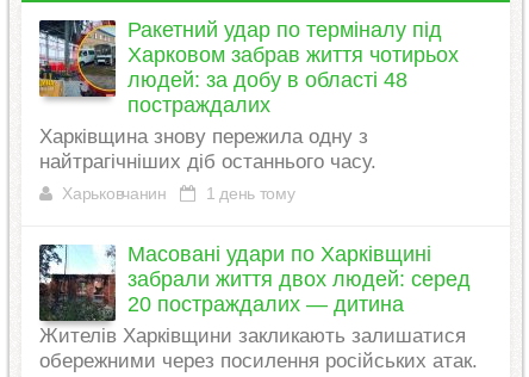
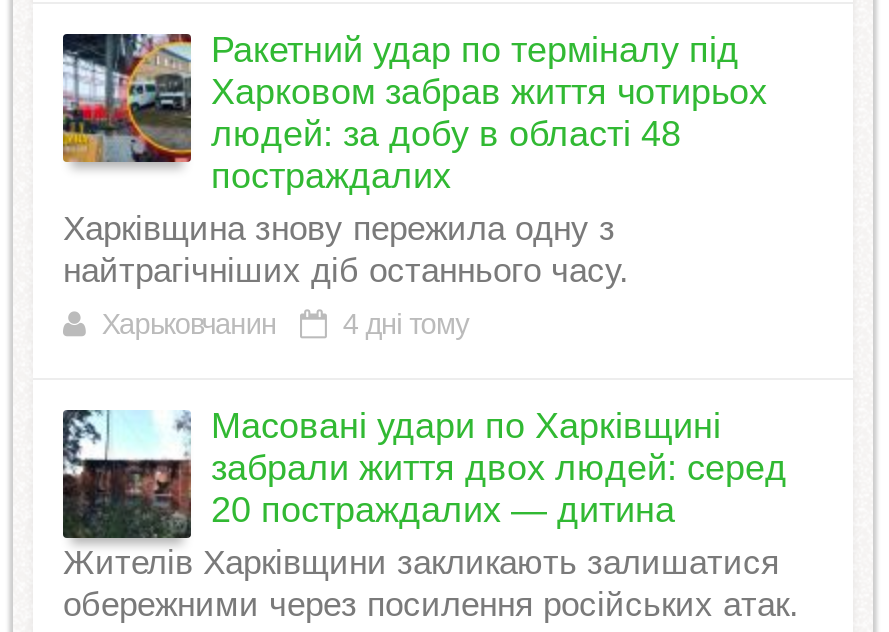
[62,183,295,202] Харьковчанин 1 день тому -> [102,307,469,339] Харьковчанин 4 дні тому

